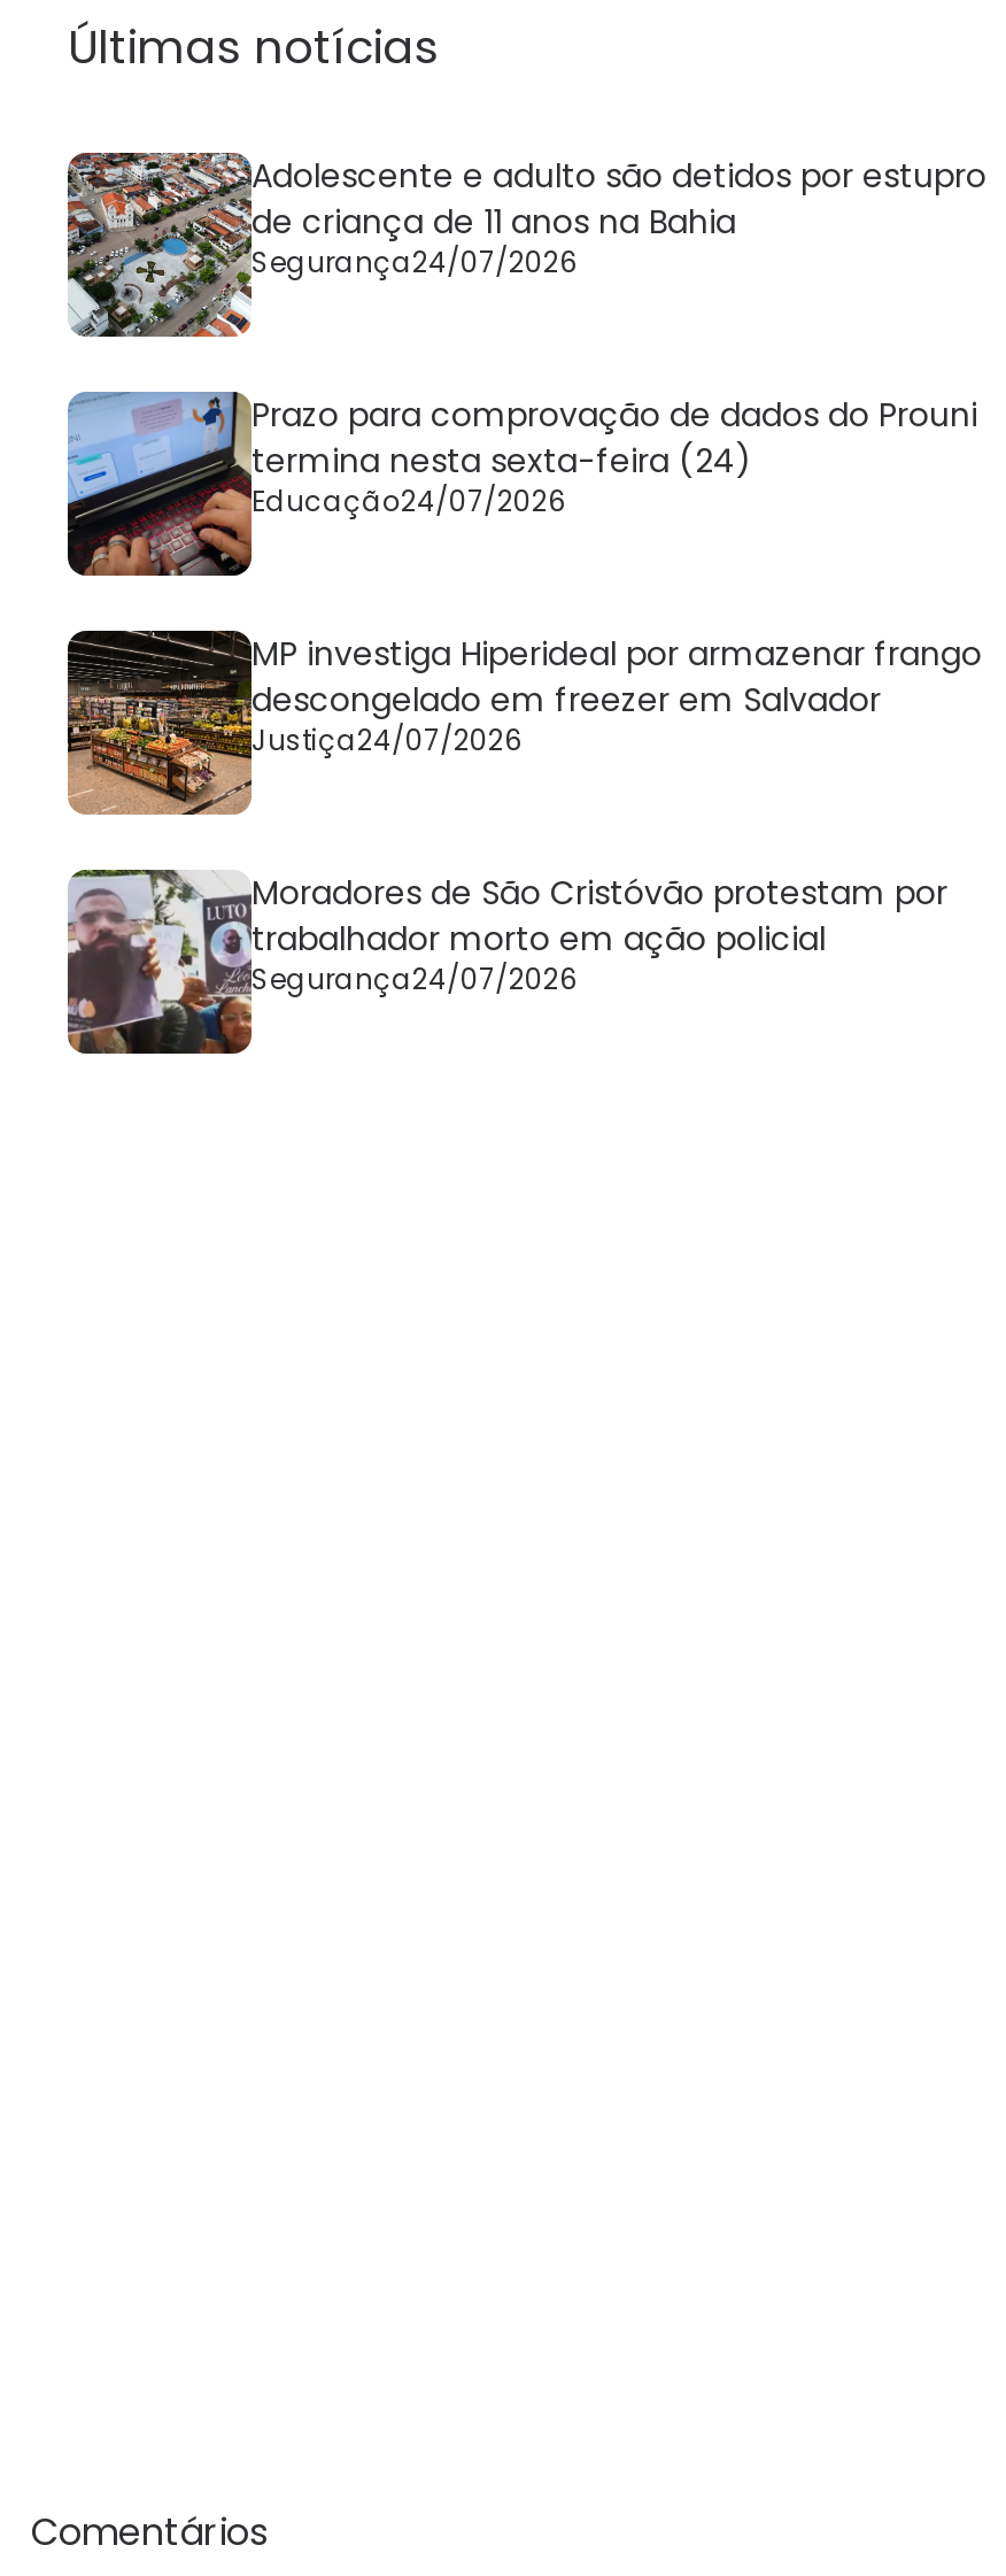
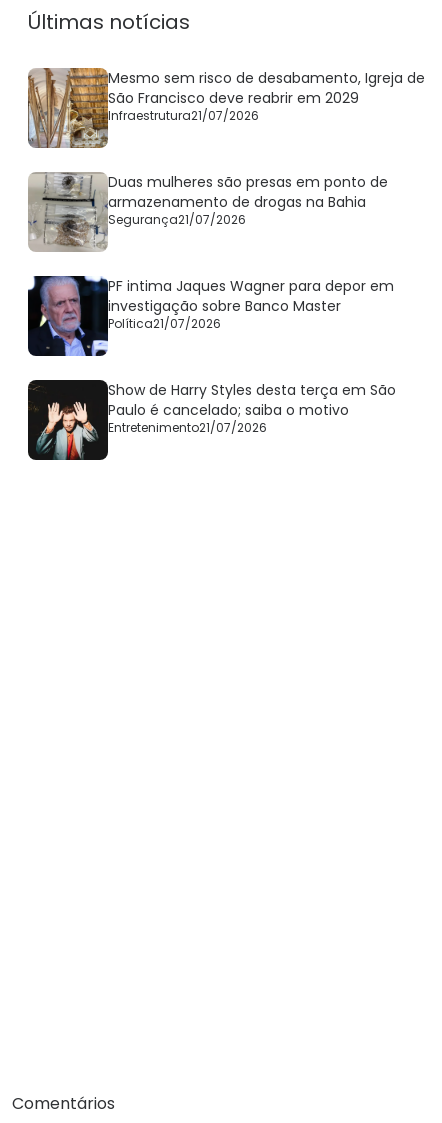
[65,151,986,339] [image] | Adolescente e adulto são detidos por estupro | de criança de 11 anos na Bahia | Segurança24/07/2026 -> [27,68,425,149] [image] | Mesmo sem risco de desabamento, Igreja de | São Francisco deve reabrir em 2029 | Infraestrutura21/07/2026
[68,392,977,578] [image] | Prazo para comprovação de dados do Prouni | termina nesta sexta-feira (24) | Educação24/07/2026 -> [28,172,388,252] [image] | Duas mulheres são presas em ponto de | armazenamento de drogas na Bahia | Segurança21/07/2026
[65,628,982,817] [image] | MP investiga Hiperideal por armazenar frango | descongelado em freezer em Salvador | Justiça24/07/2026 -> [27,275,394,357] [image] | PF intima Jaques Wagner para depor em | investigação sobre Banco Master | Política21/07/2026
[65,867,947,1056] [image] | Moradores de São Cristóvão protestam por | trabalhador morto em ação policial | Segurança24/07/2026 -> [27,379,396,461] [image] | Show de Harry Styles desta terça em São | Paulo é cancelado; saiba o motivo | Entretenimento21/07/2026

